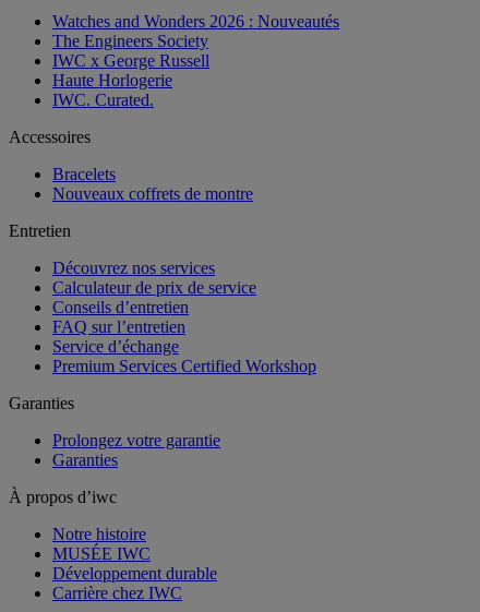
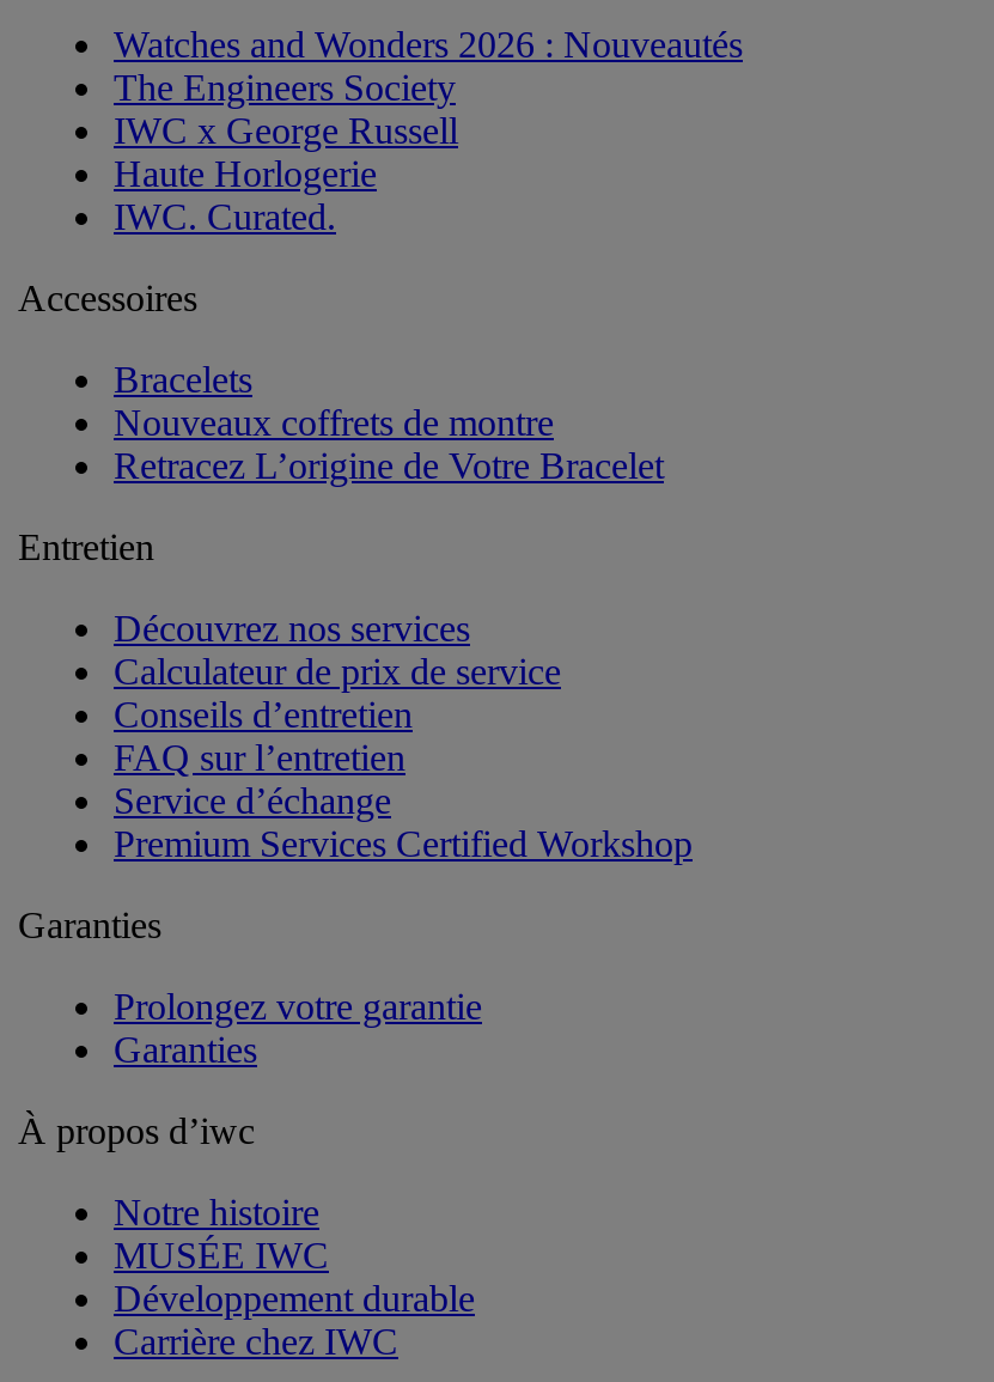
none -> [114,444,664,485] Retracez L’origine de Votre Bracelet

